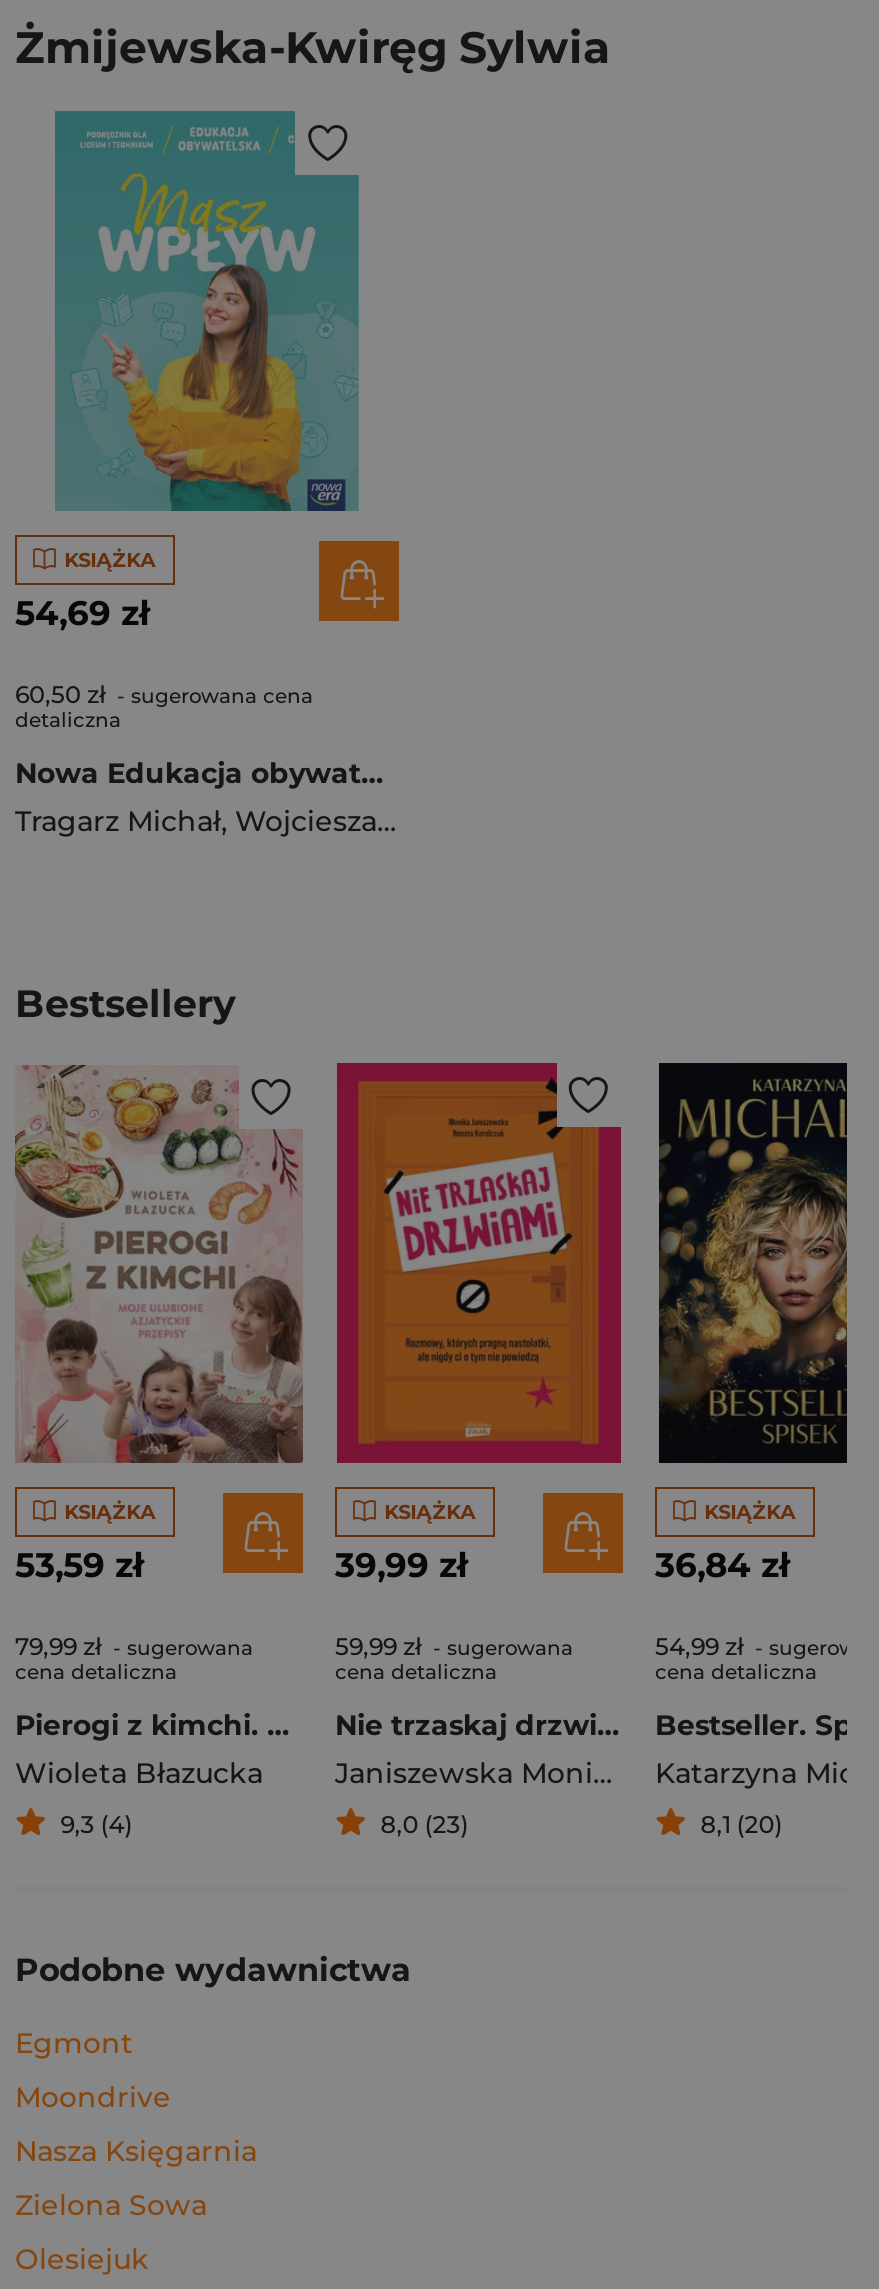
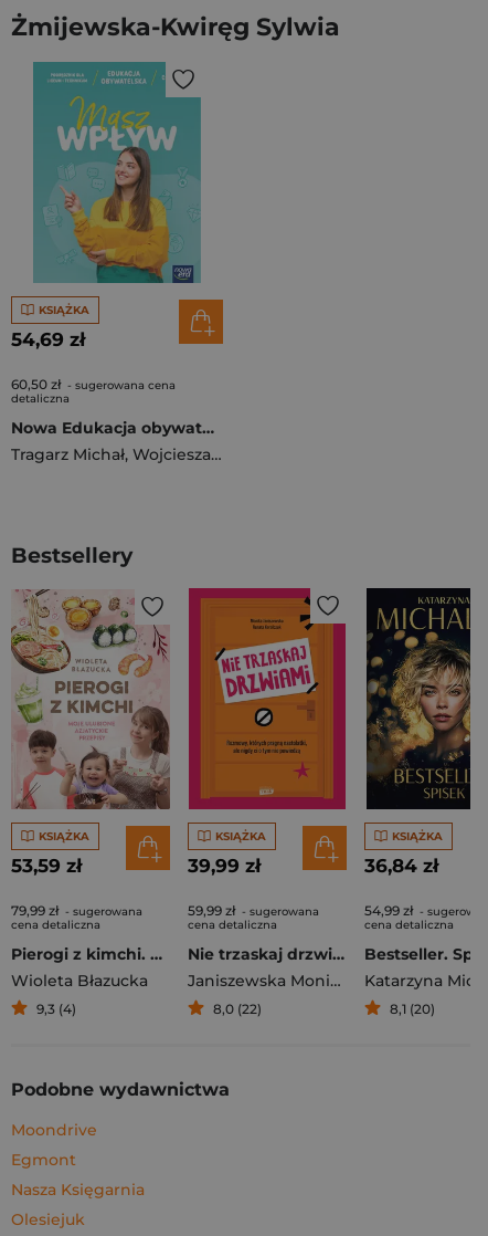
[381,1809,469,1839] 8,0 (23) -> [213,1001,261,1017] 8,0 (22)
moved [15,2025,133,2061] -> [11,1150,76,1170]: Egmont
[15,2187,207,2223] Zielona Sowa -> none

